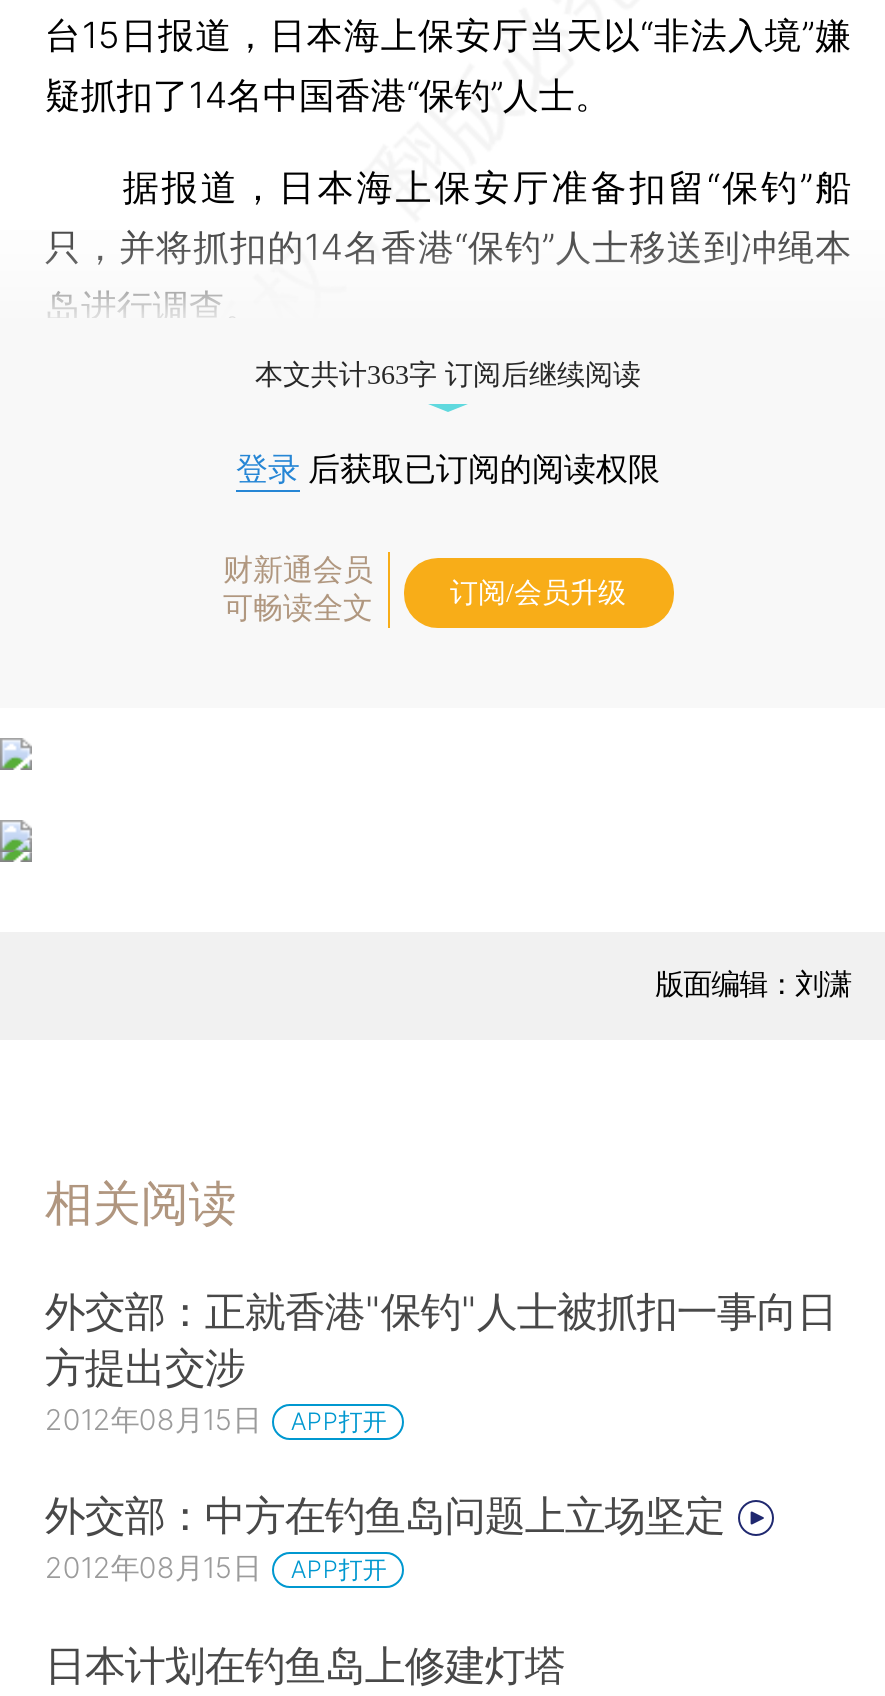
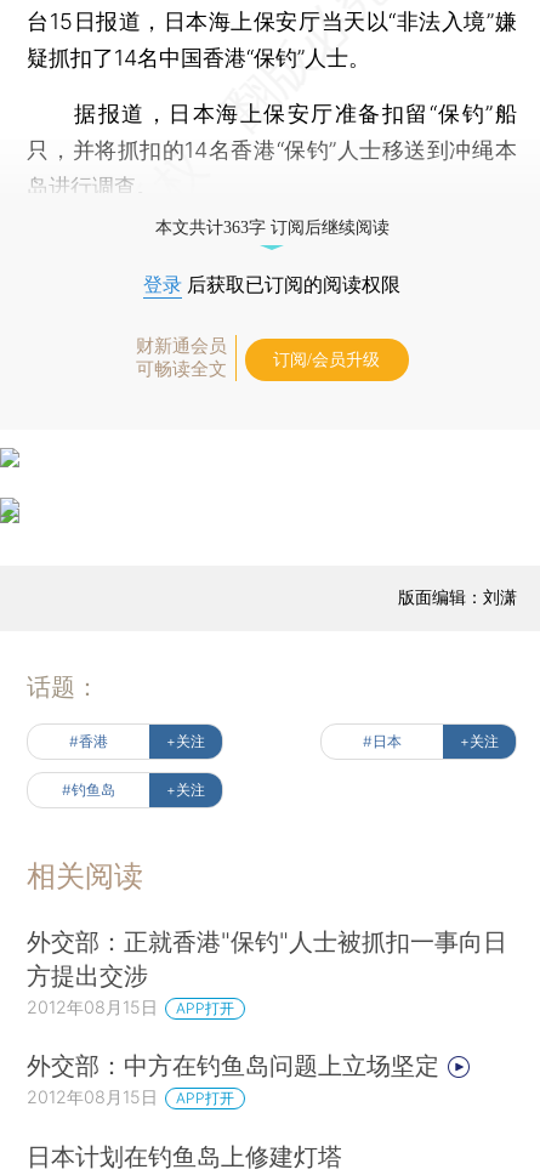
none -> [27,672,498,798] 话题： | #香港 | +关注 | #日本 | +关注 | #钓鱼岛 | +关注

